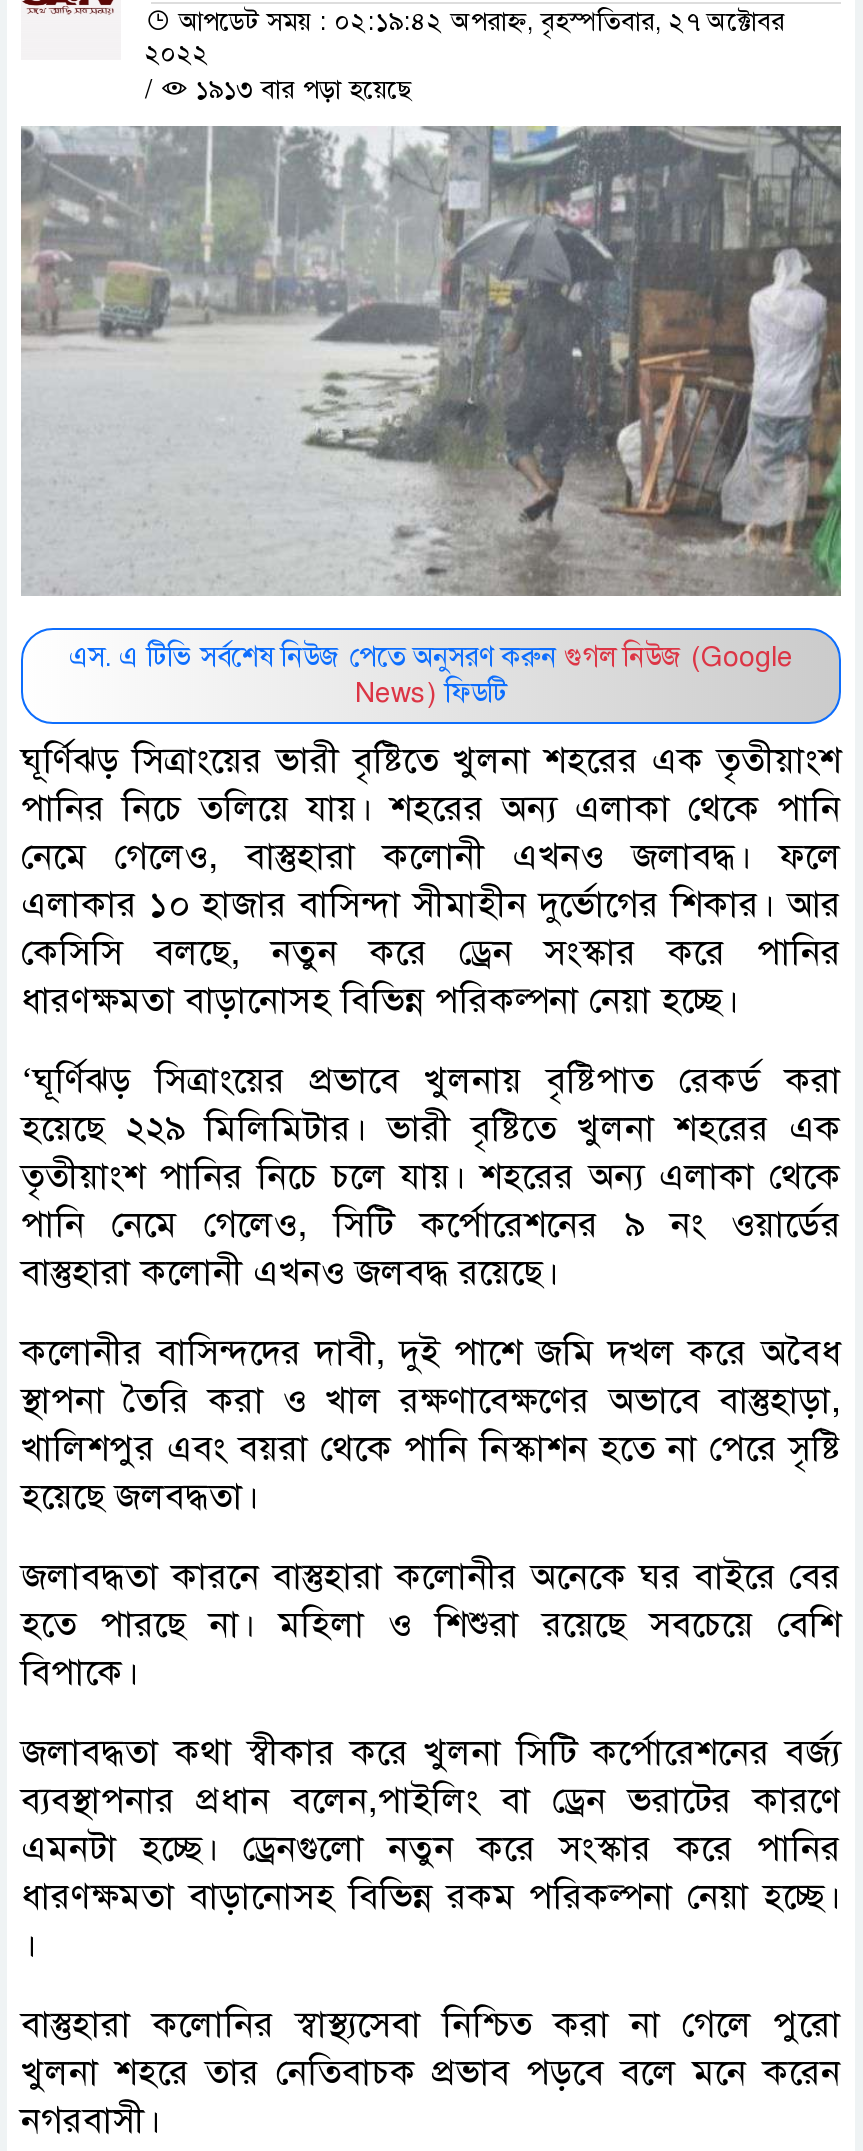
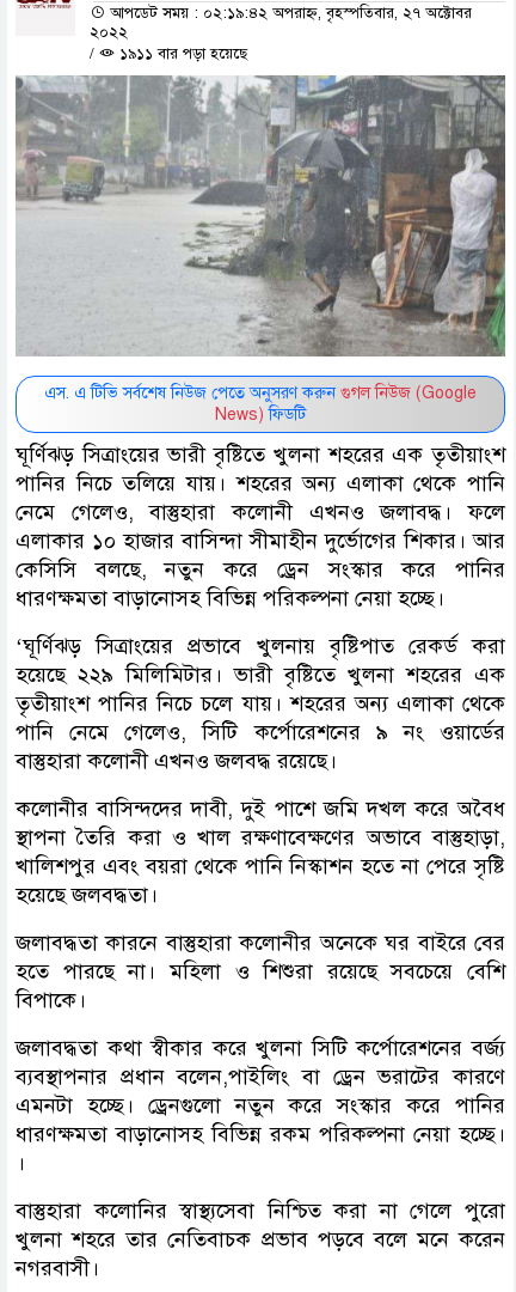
[187,74,411,106] ১৯১৩ বার পড়া হয়েছে -> [115,44,247,63] ১৯১১ বার পড়া হয়েছে

